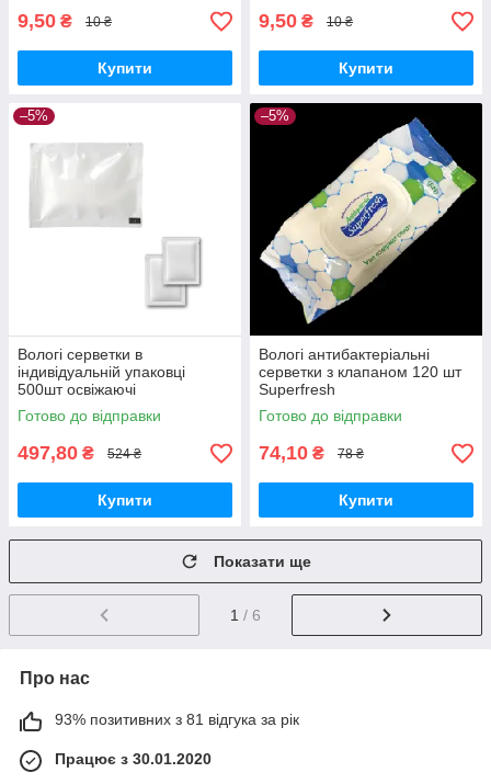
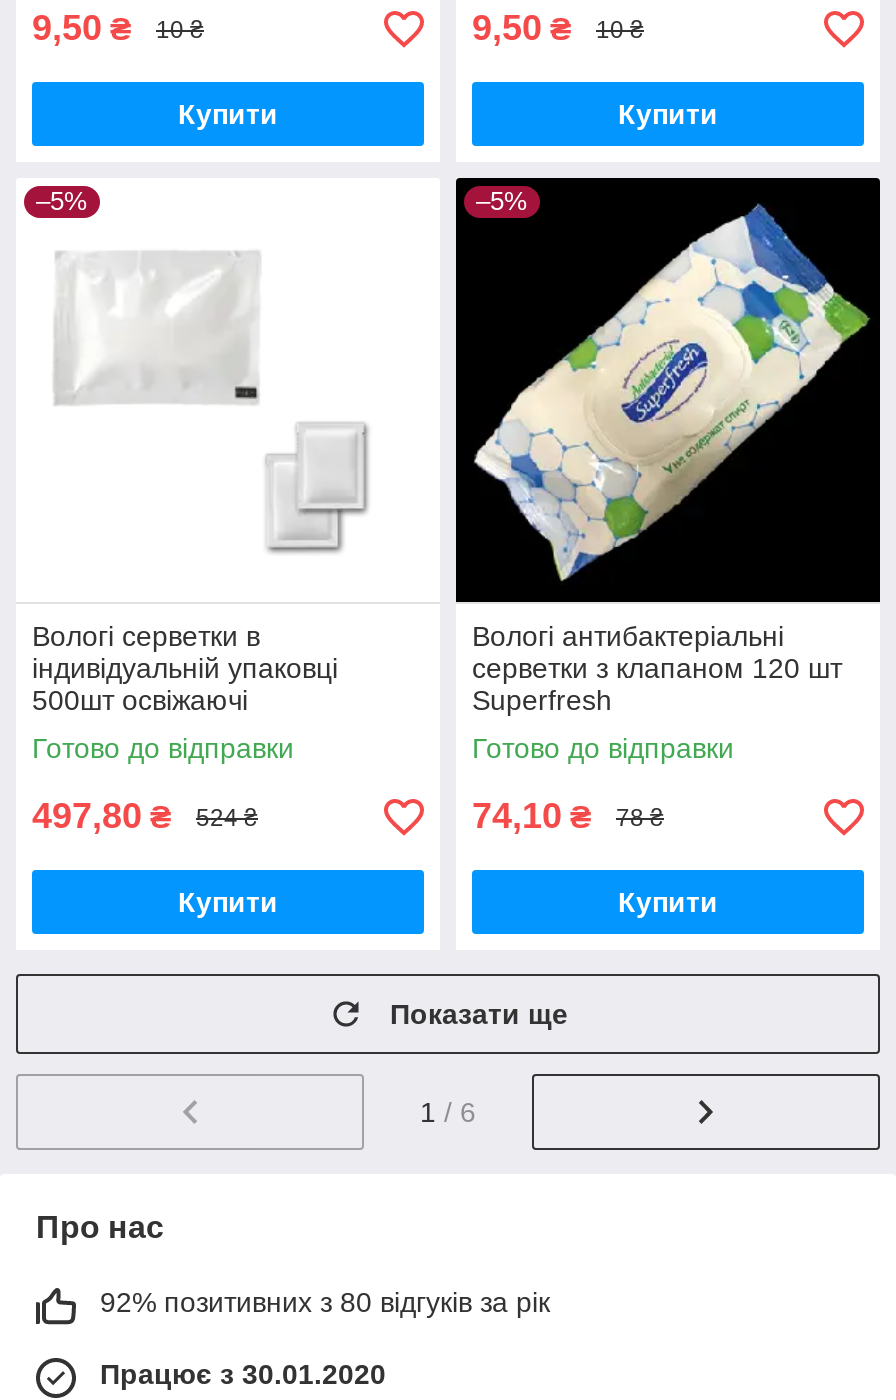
[55,711,299,728] 93% позитивних з 81 відгука за рік -> [100,1287,550,1319] 92% позитивних з 80 відгуків за рік

